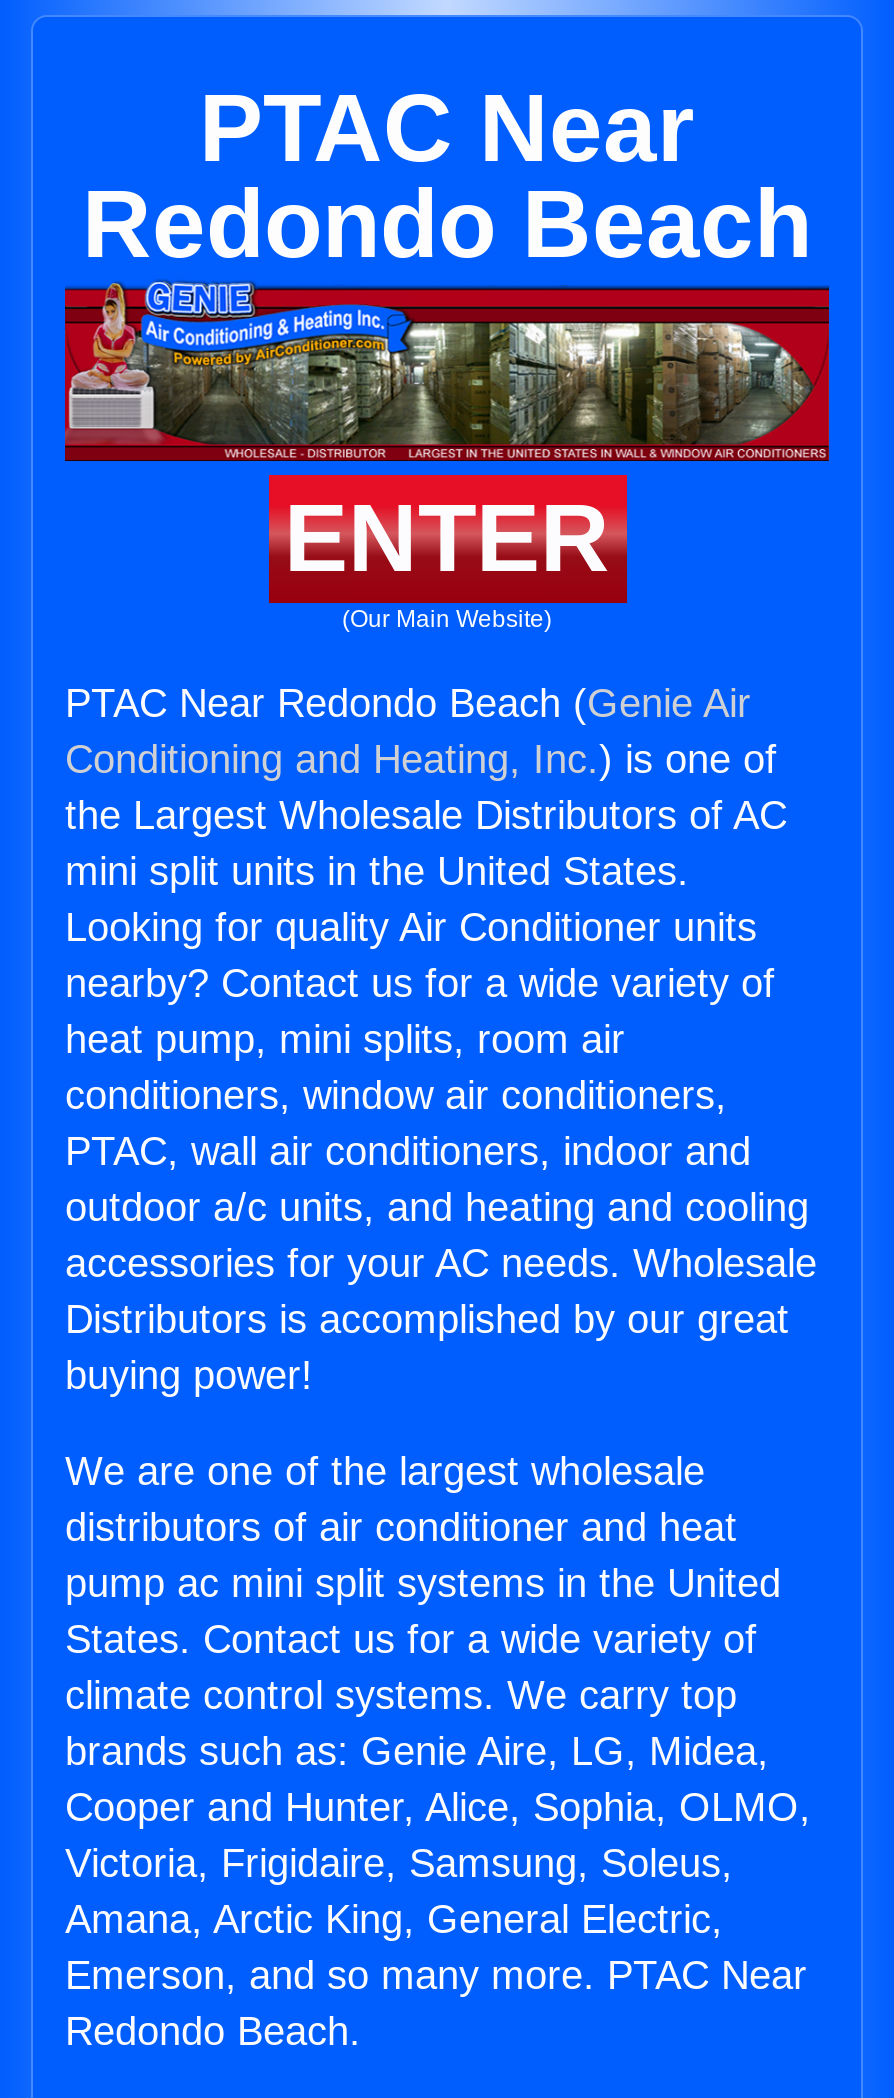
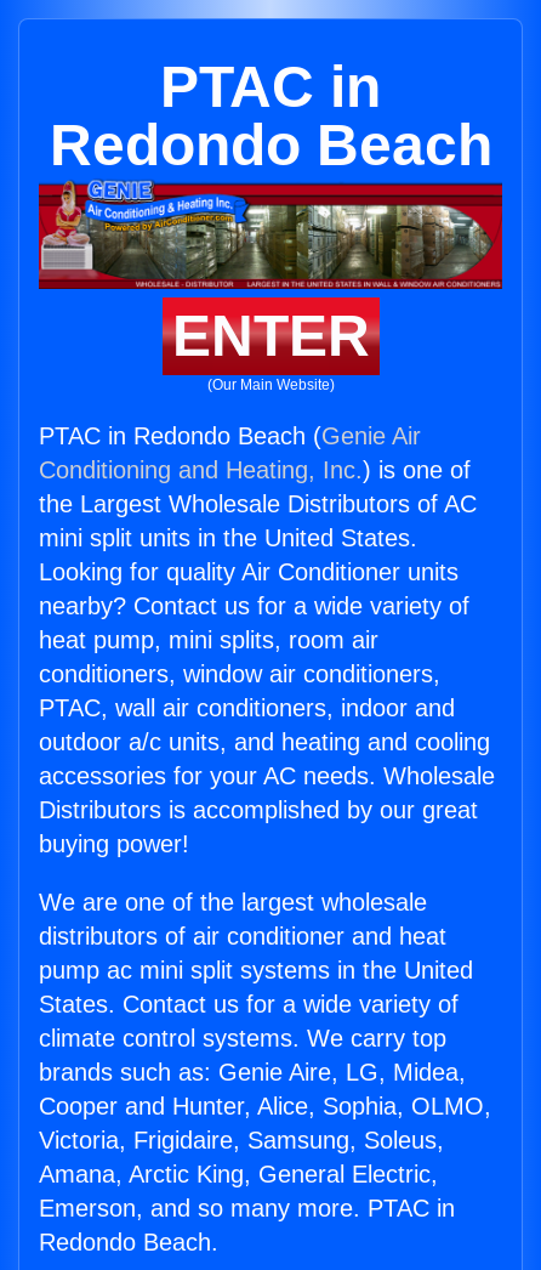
[199,75,695,181] PTAC Near -> [160,55,381,119] PTAC in
[65,681,751,725] PTAC Near Redondo Beach (Genie Air -> [39,423,421,449] PTAC in Redondo Beach (Genie Air
[65,1953,807,1997] Emerson, and so many more. PTAC Near -> [39,1195,455,1222] Emerson, and so many more. PTAC in

